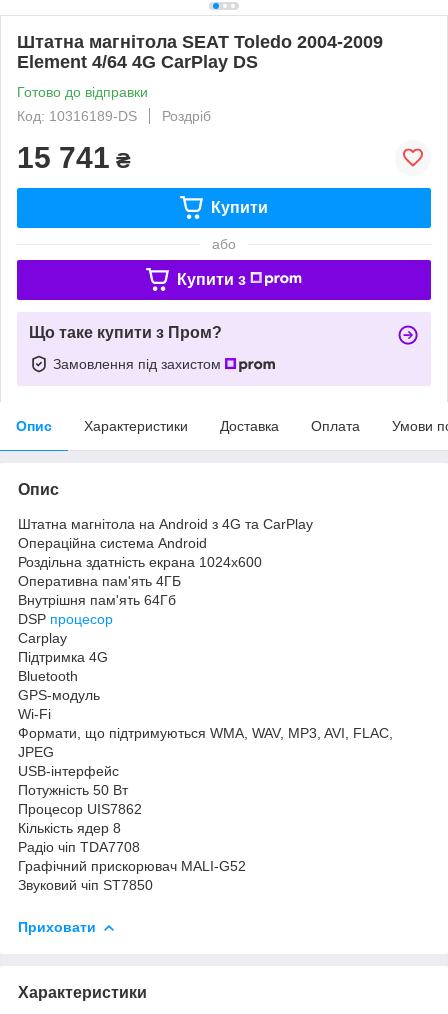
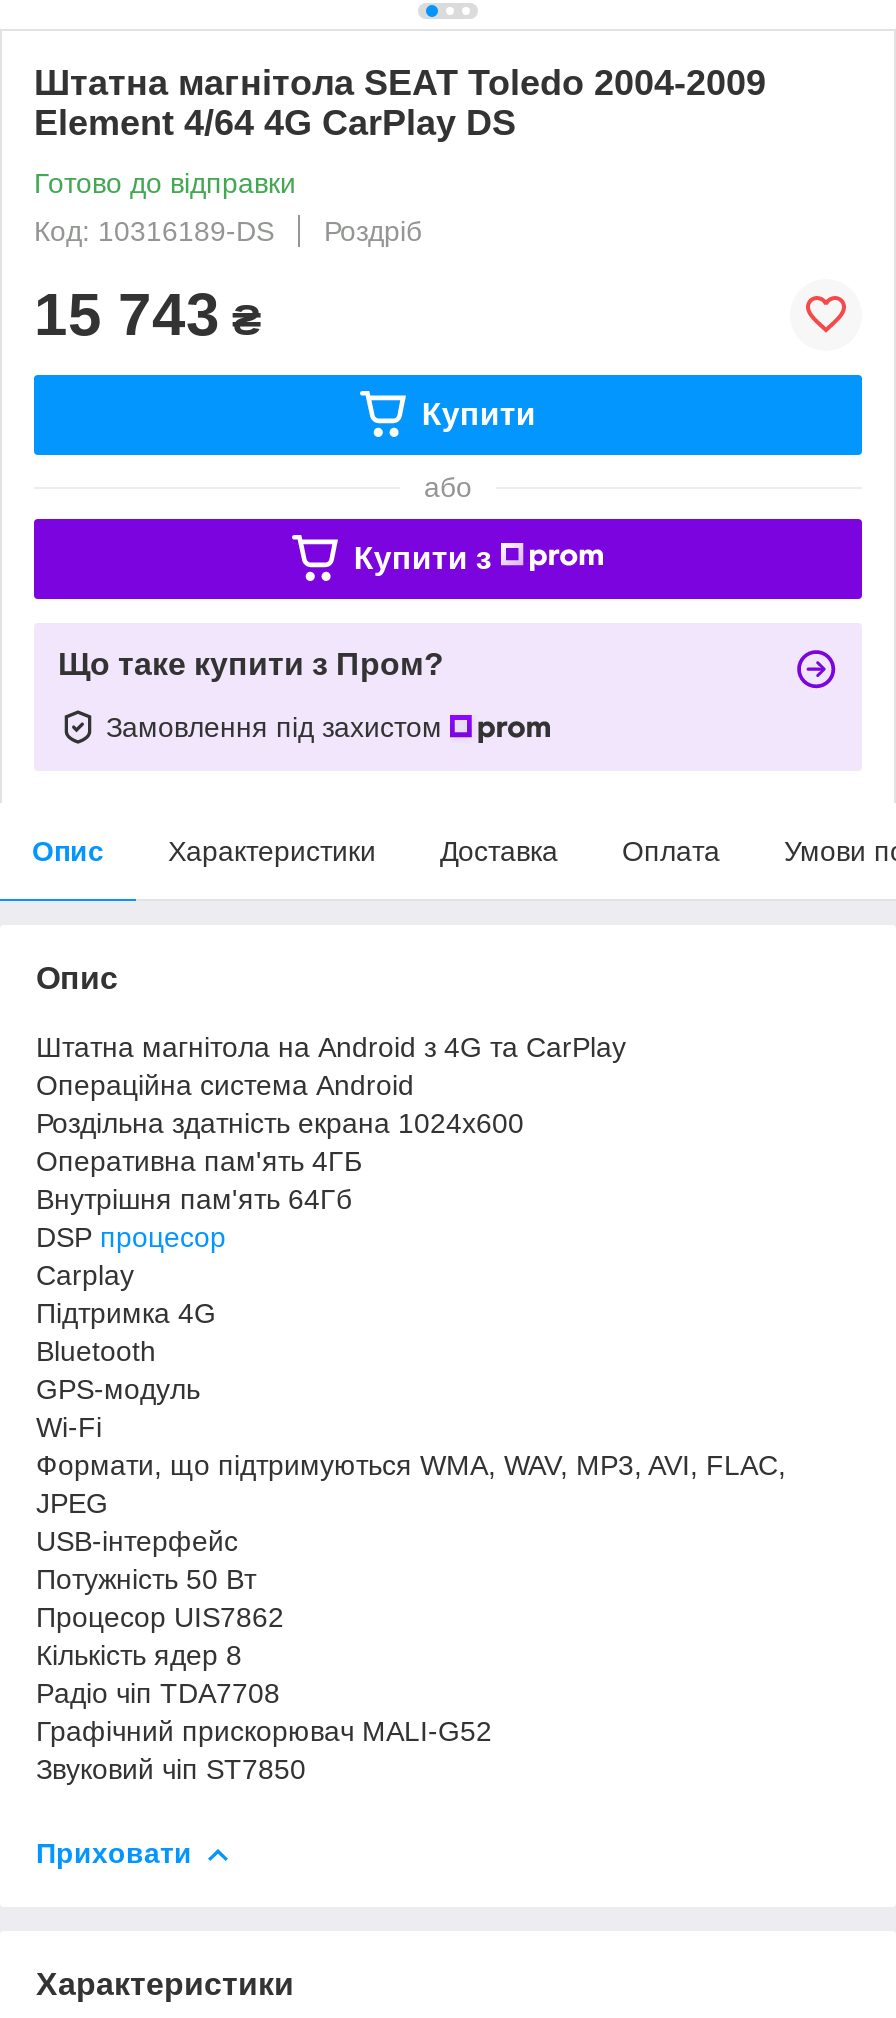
[17,141,131,174] 15 741 ₴ -> [34,281,262,347] 15 743 ₴

